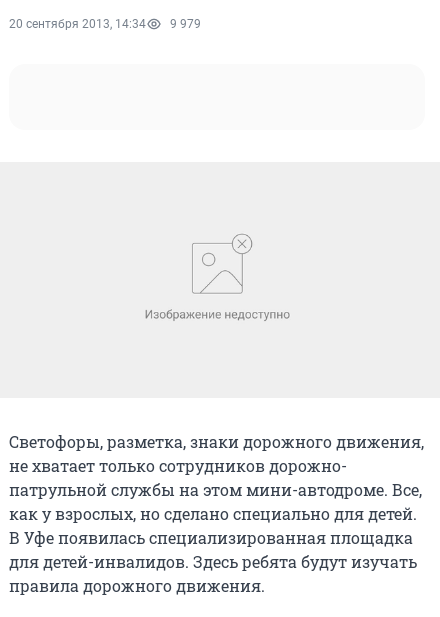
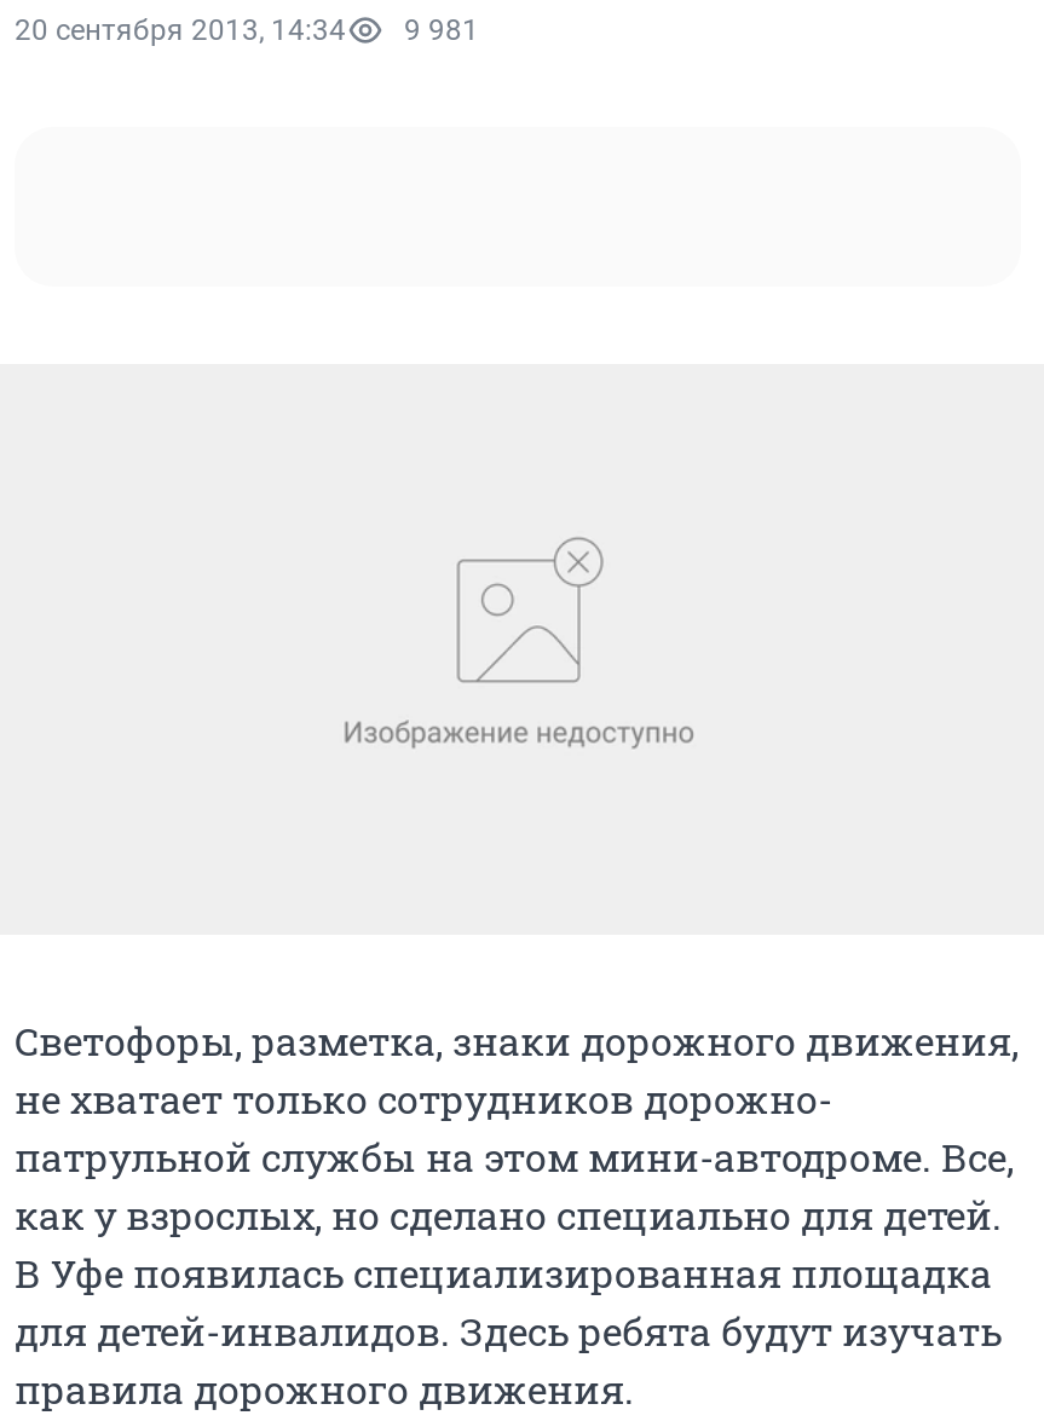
[9,17,201,31] 20 сентября 2013, 14:34 9 979 -> [15,14,479,47] 20 сентября 2013, 14:34 9 981

